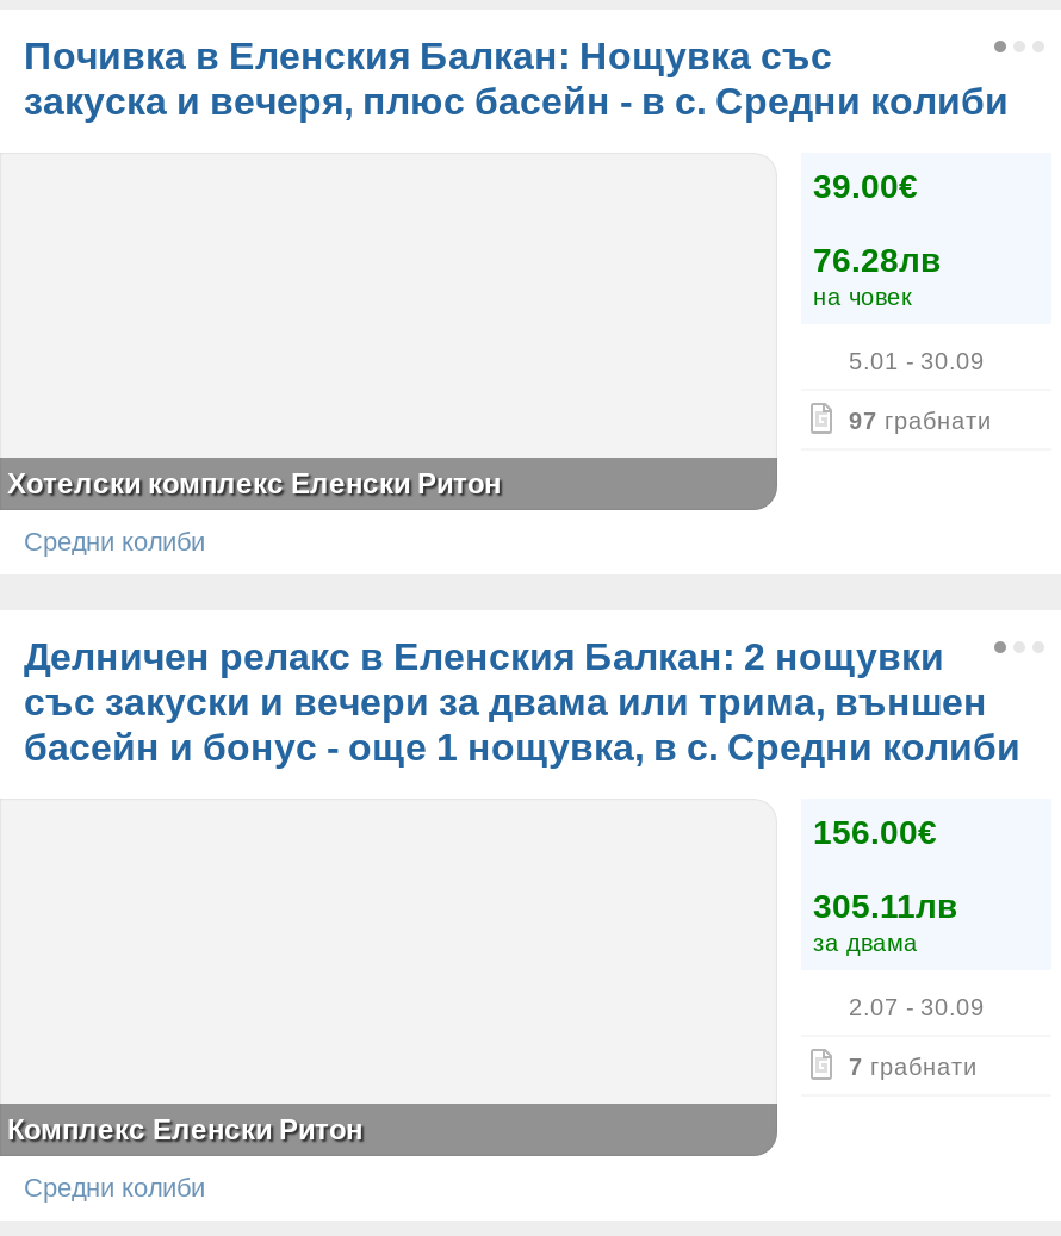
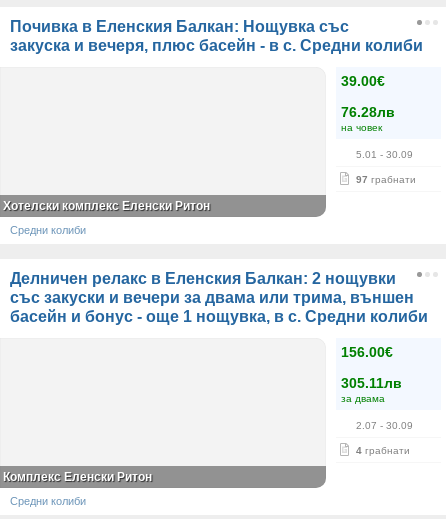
[849,1054,978,1080] 7 грабнати -> [356,445,410,456] 4 грабнати

